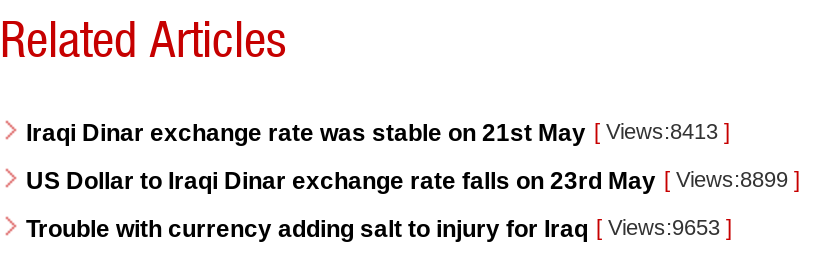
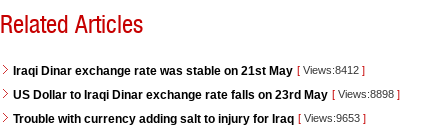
[26,119,730,147] Iraqi Dinar exchange rate was stable on 21st May [Views:8413] -> [13,64,365,78] Iraqi Dinar exchange rate was stable on 21st May [Views:8412]
[26,167,800,195] US Dollar to Iraqi Dinar exchange rate falls on 23rd May [Views:8899] -> [13,88,400,102] US Dollar to Iraqi Dinar exchange rate falls on 23rd May [Views:8898]

